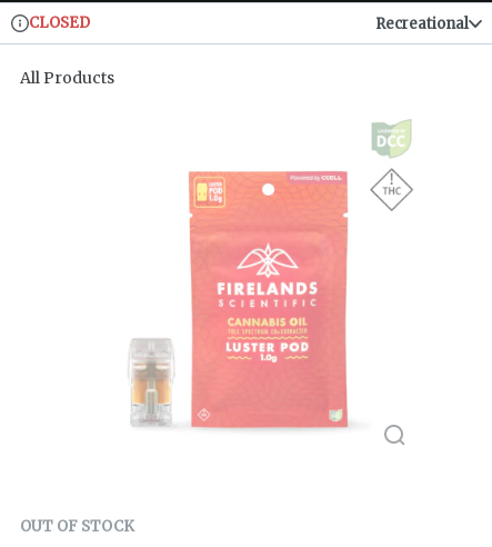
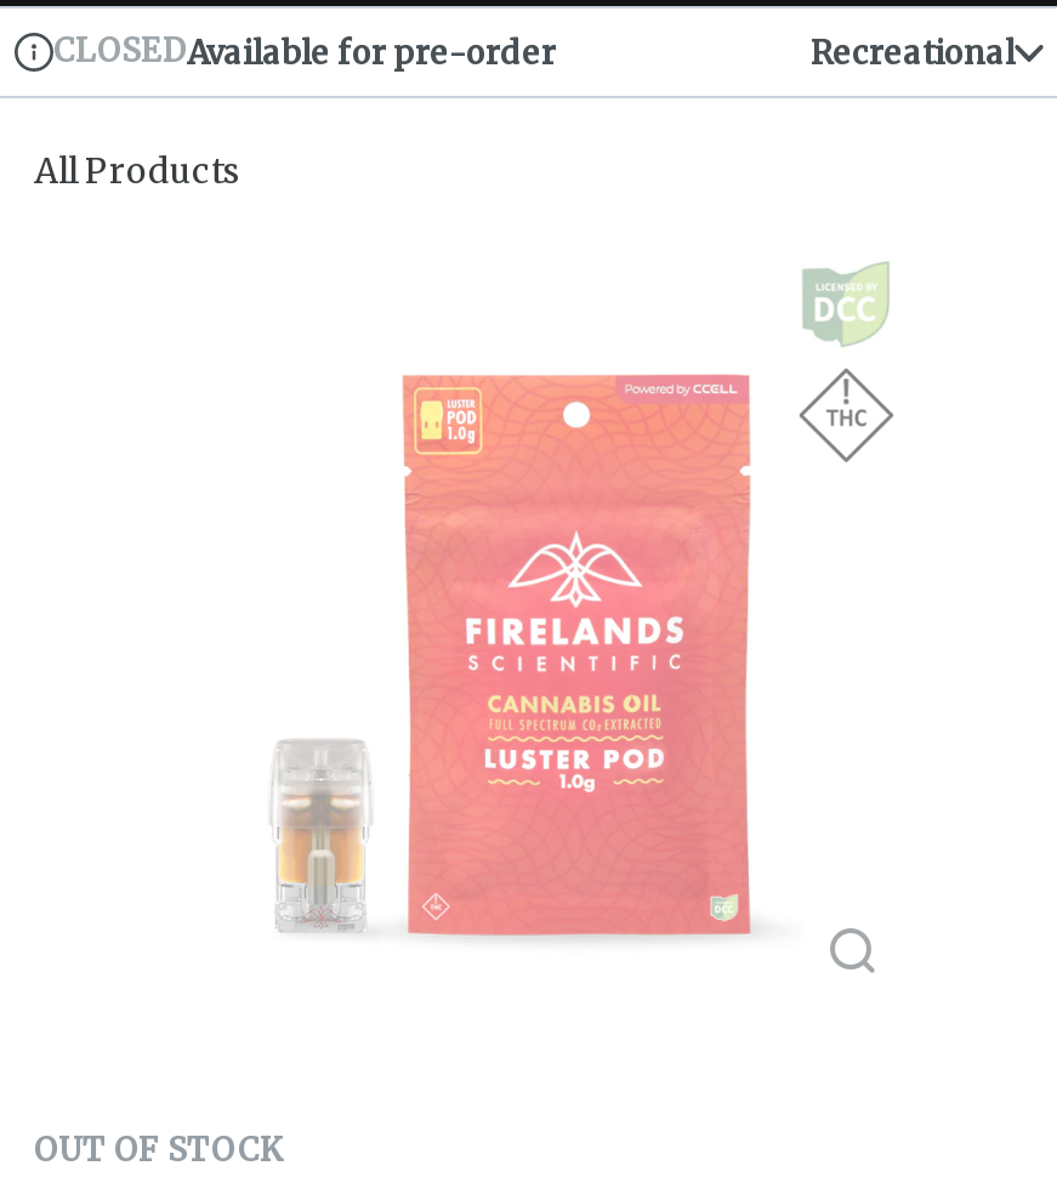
[29,13,90,32] CLOSED -> [53,30,556,73] CLOSEDAvailable for pre-order

